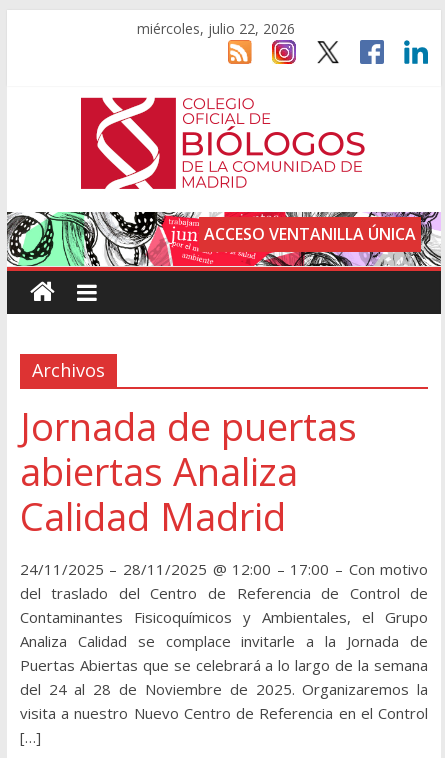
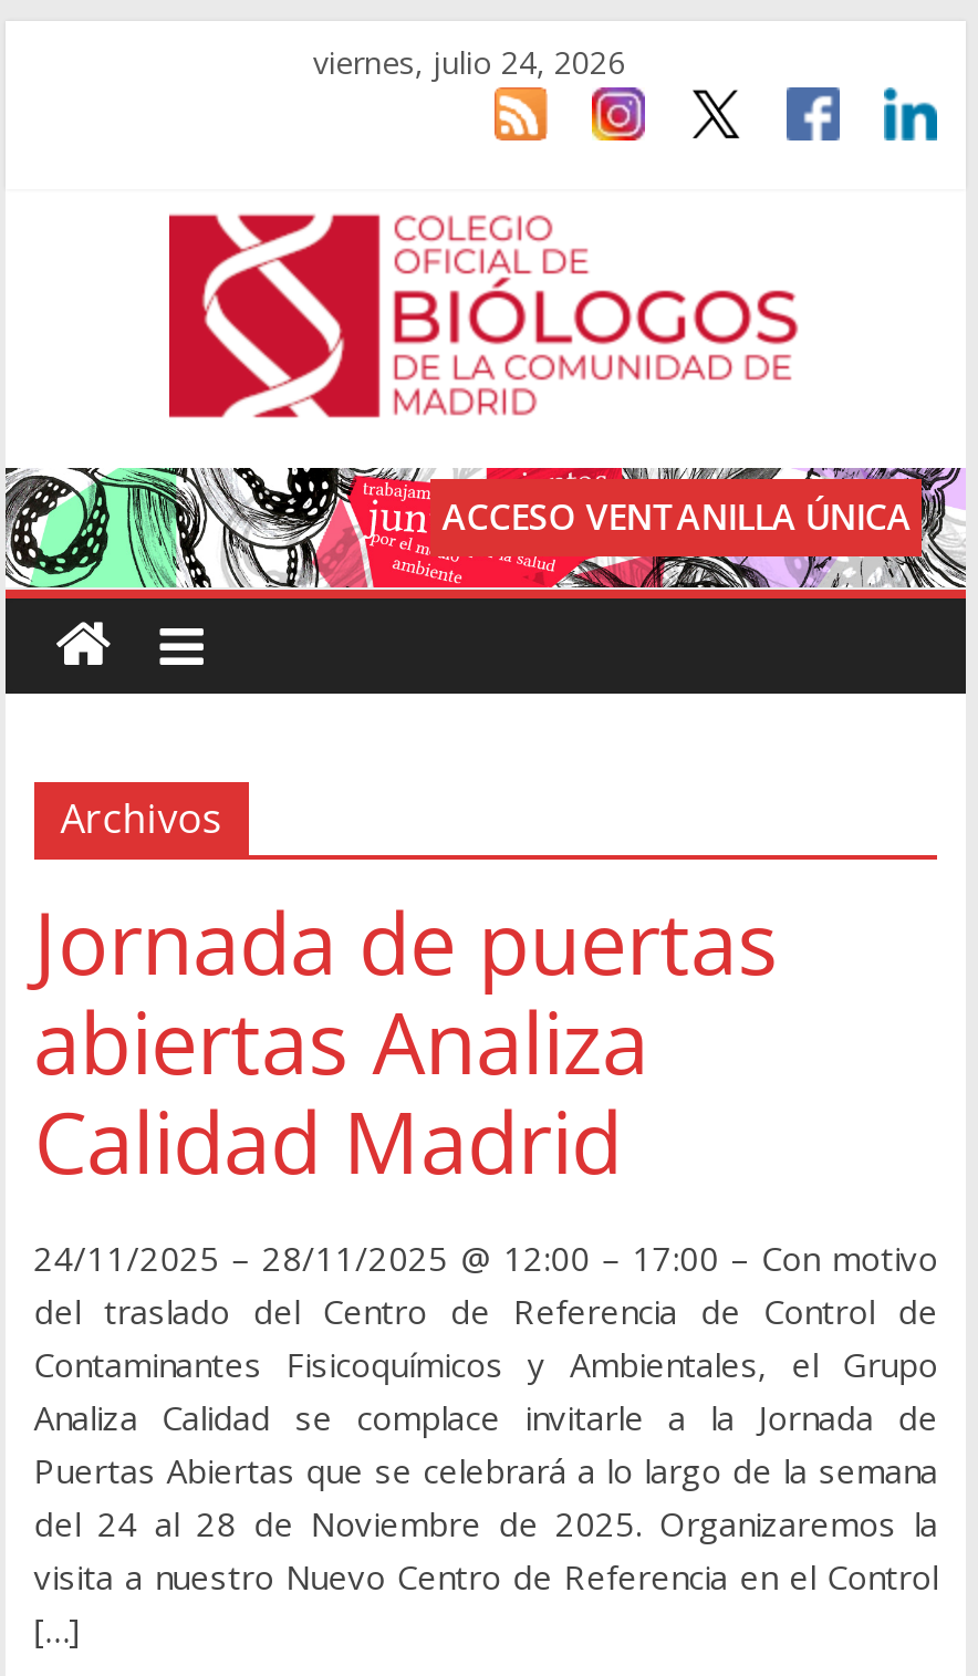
[137,19,295,38] miércoles, julio 22, 2026 -> [313,41,625,83] viernes, julio 24, 2026

